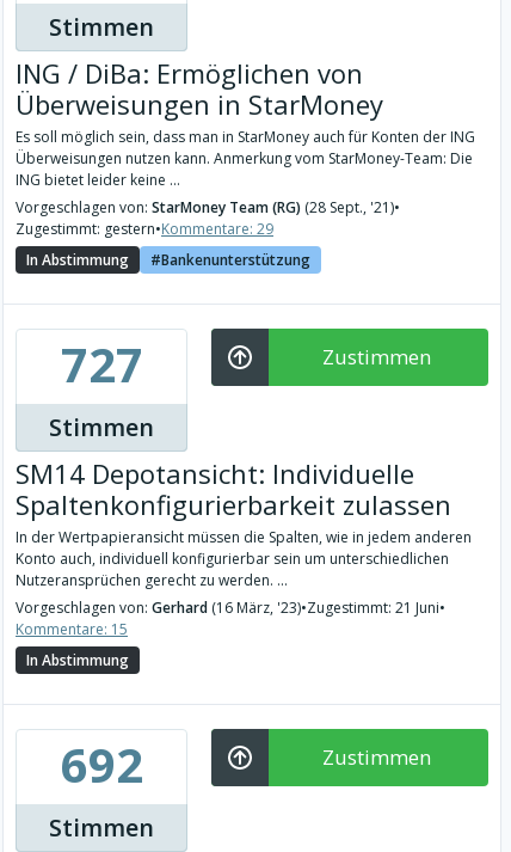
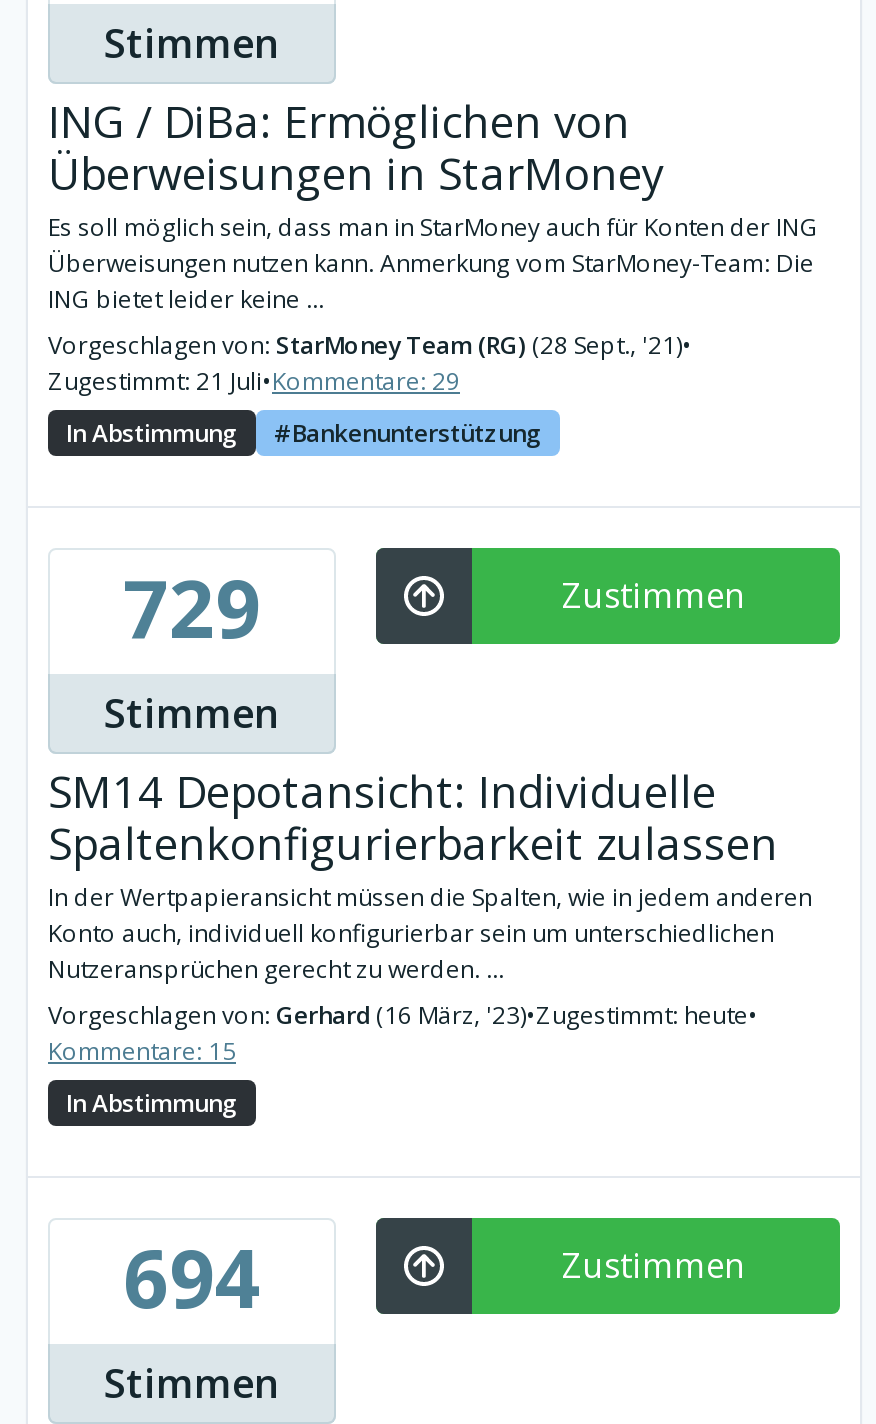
[16,219,273,239] Zugestimmt: gestern•Kommentare: 29 -> [48,364,460,398] Zugestimmt: 21 Juli•Kommentare: 29
[60,331,143,397] 727 -> [123,552,261,662] 729
[16,597,445,618] Vorgeschlagen von: Gerhard (16 März, '23)•Zugestimmt: 21 Juni• -> [48,998,758,1032] Vorgeschlagen von: Gerhard (16 März, '23)•Zugestimmt: heute•
[60,731,143,797] 692 -> [123,1222,261,1332] 694

